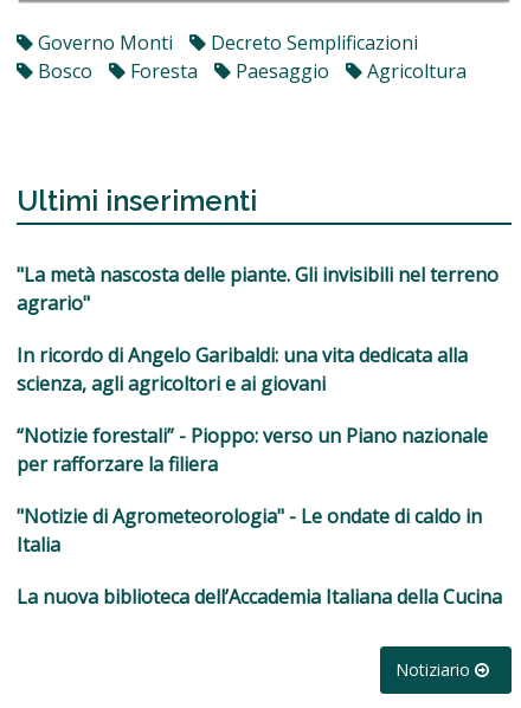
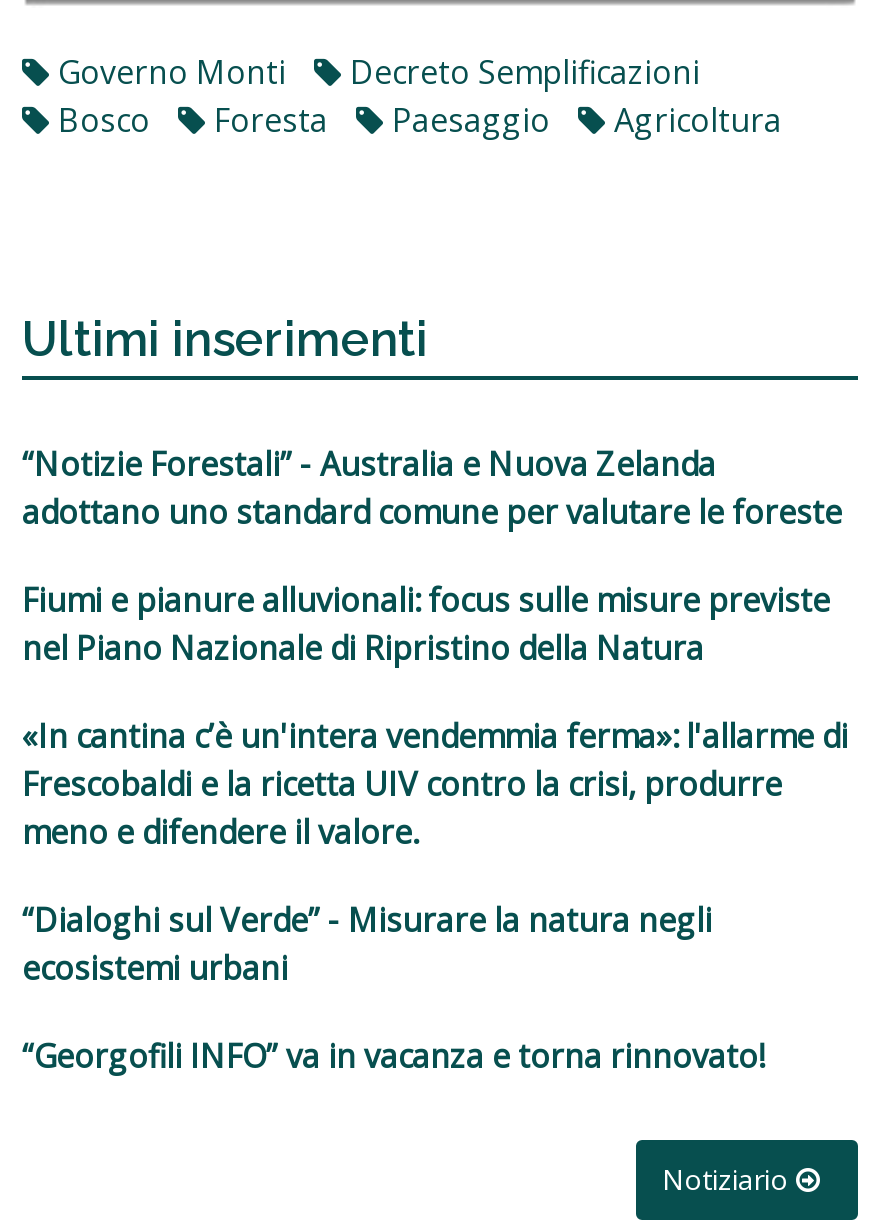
[17,262,499,316] "La metà nascosta delle piante. Gli invisibili nel terreno | agrario" -> [22,442,842,534] “Notizie Forestali” - Australia e Nuova Zelanda | adottano uno standard comune per valutare le foreste
[17,342,468,397] In ricordo di Angelo Garibaldi: una vita dedicata alla | scienza, agli agricoltori e ai giovani -> [22,578,830,670] Fiumi e pianure alluvionali: focus sulle misure previste | nel Piano Nazionale di Ripristino della Natura
[17,423,488,477] “Notizie forestali” - Pioppo: verso un Piano nazionale | per rafforzare la filiera -> [22,714,848,854] «In cantina c’è un'intera vendemmia ferma»: l'allarme di | Frescobaldi e la ricetta UIV contro la crisi, produrre | meno e difendere il valore.
[17,503,482,558] "Notizie di Agrometeorologia" - Le ondate di caldo in | Italia -> [22,898,712,990] “Dialoghi sul Verde” - Misurare la natura negli | ecosistemi urbani
[17,584,502,610] La nuova biblioteca dell’Accademia Italiana della Cucina -> [22,1034,764,1078] “Georgofili INFO” va in vacanza e torna rinnovato!

